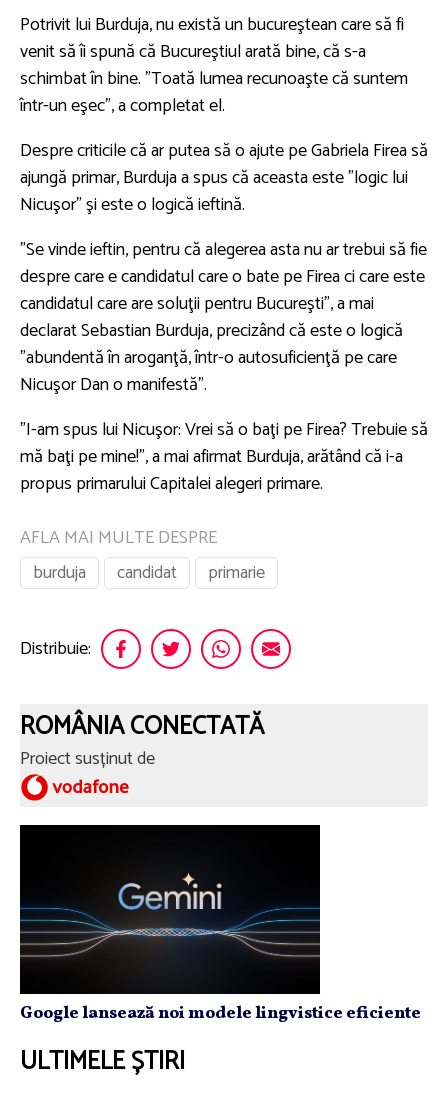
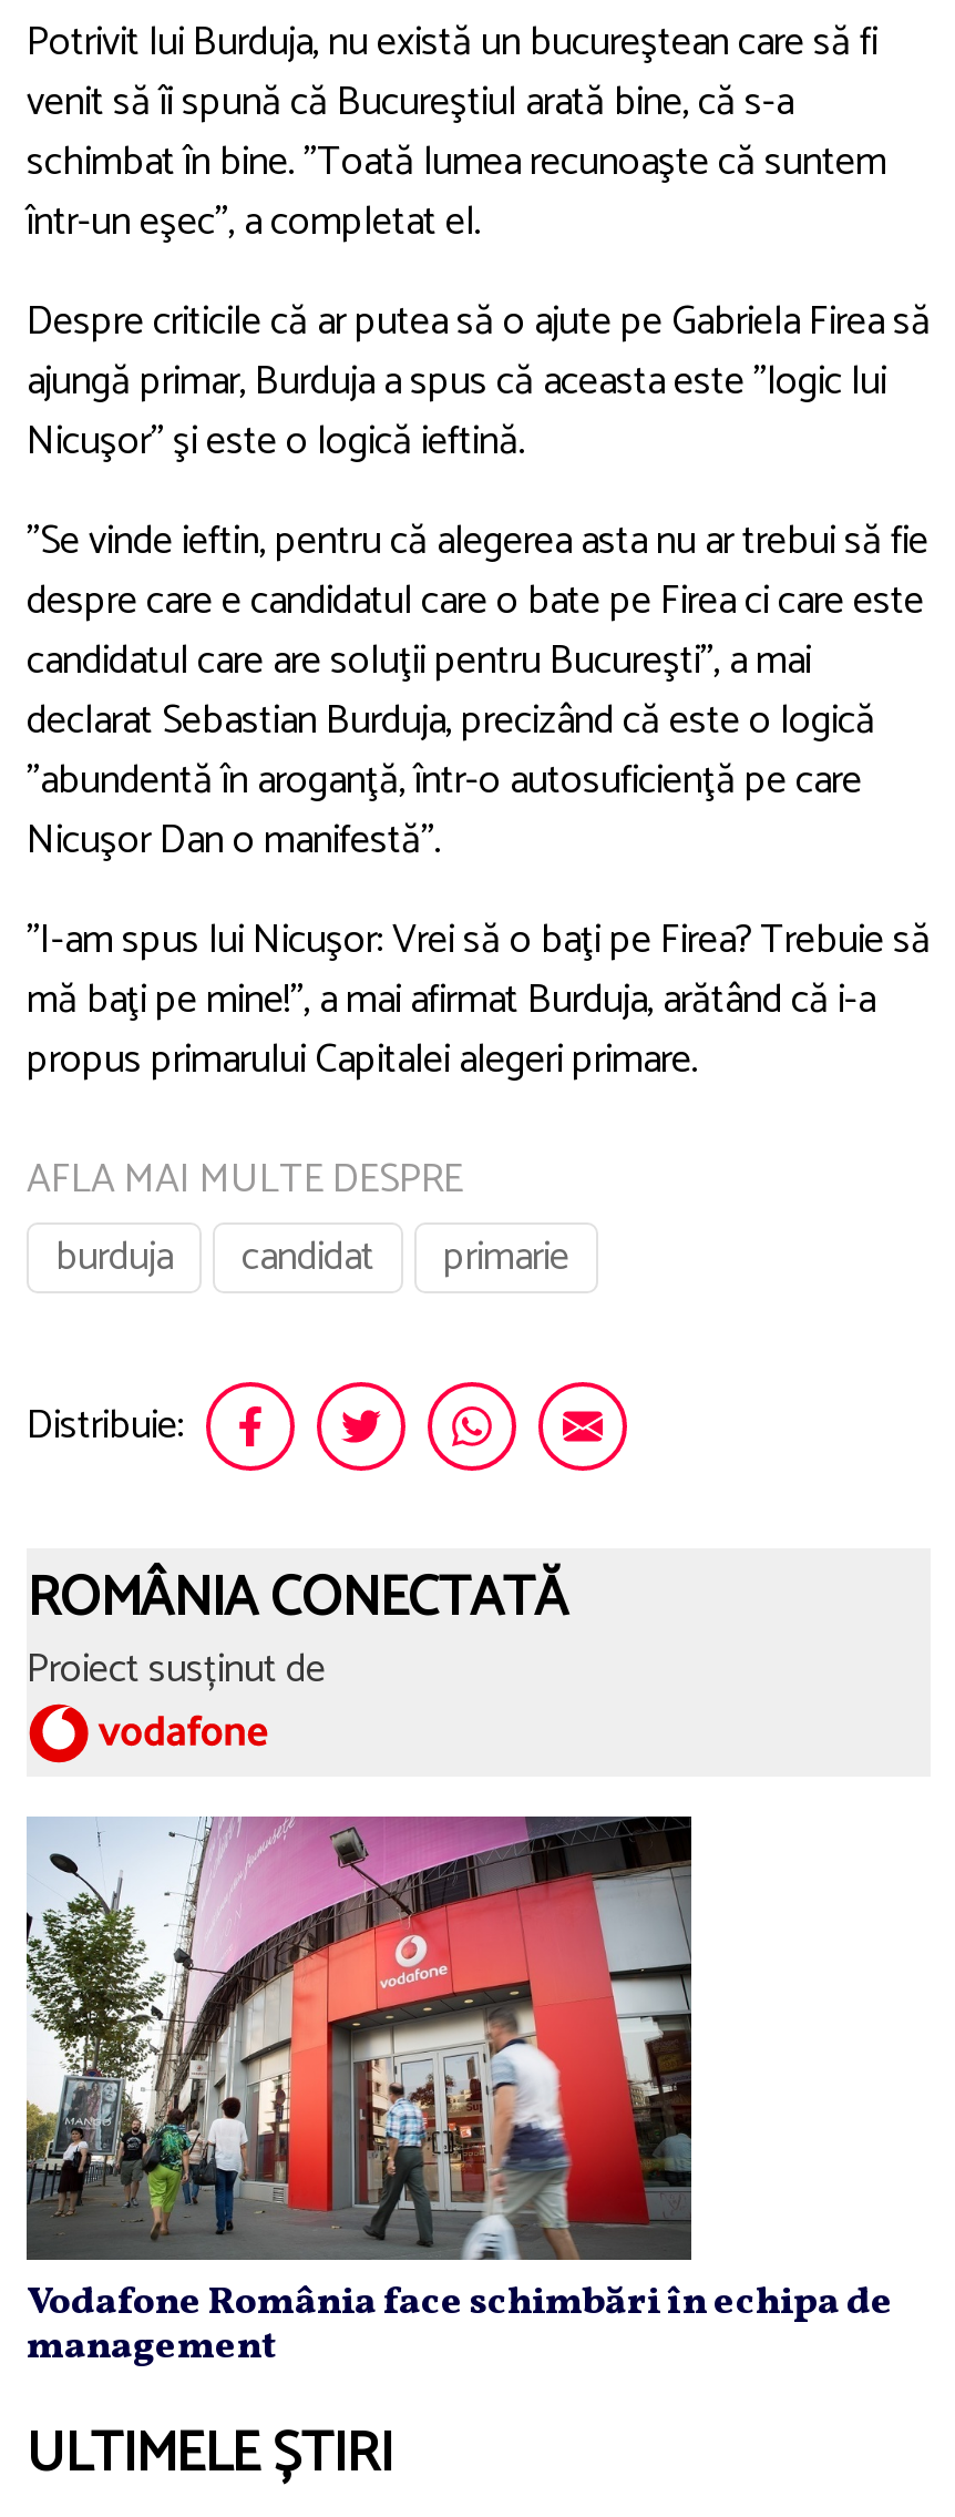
[19,824,421,1025] [image] | Google lansează noi modele lingvistice eficiente -> [24,1814,893,2374] [image] | Vodafone România face schimbări în echipa de | management

